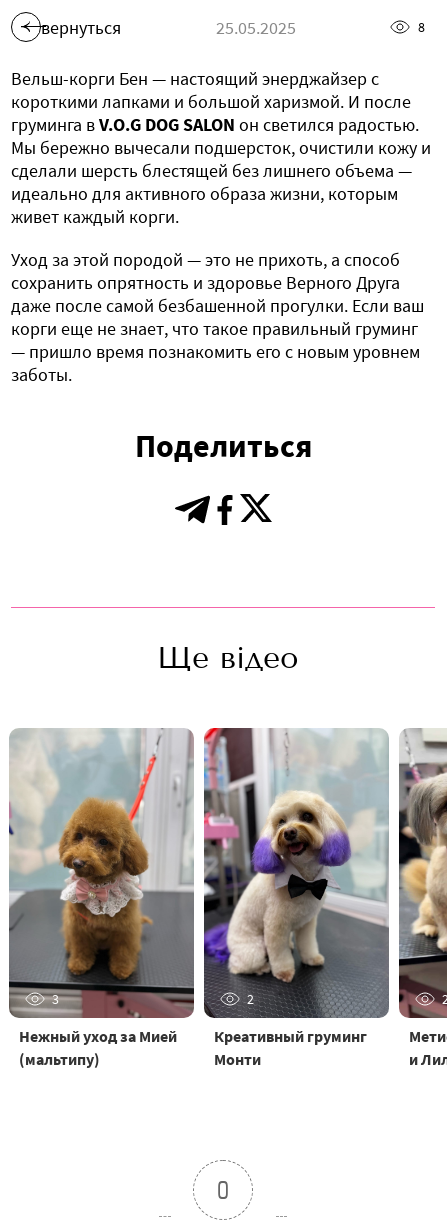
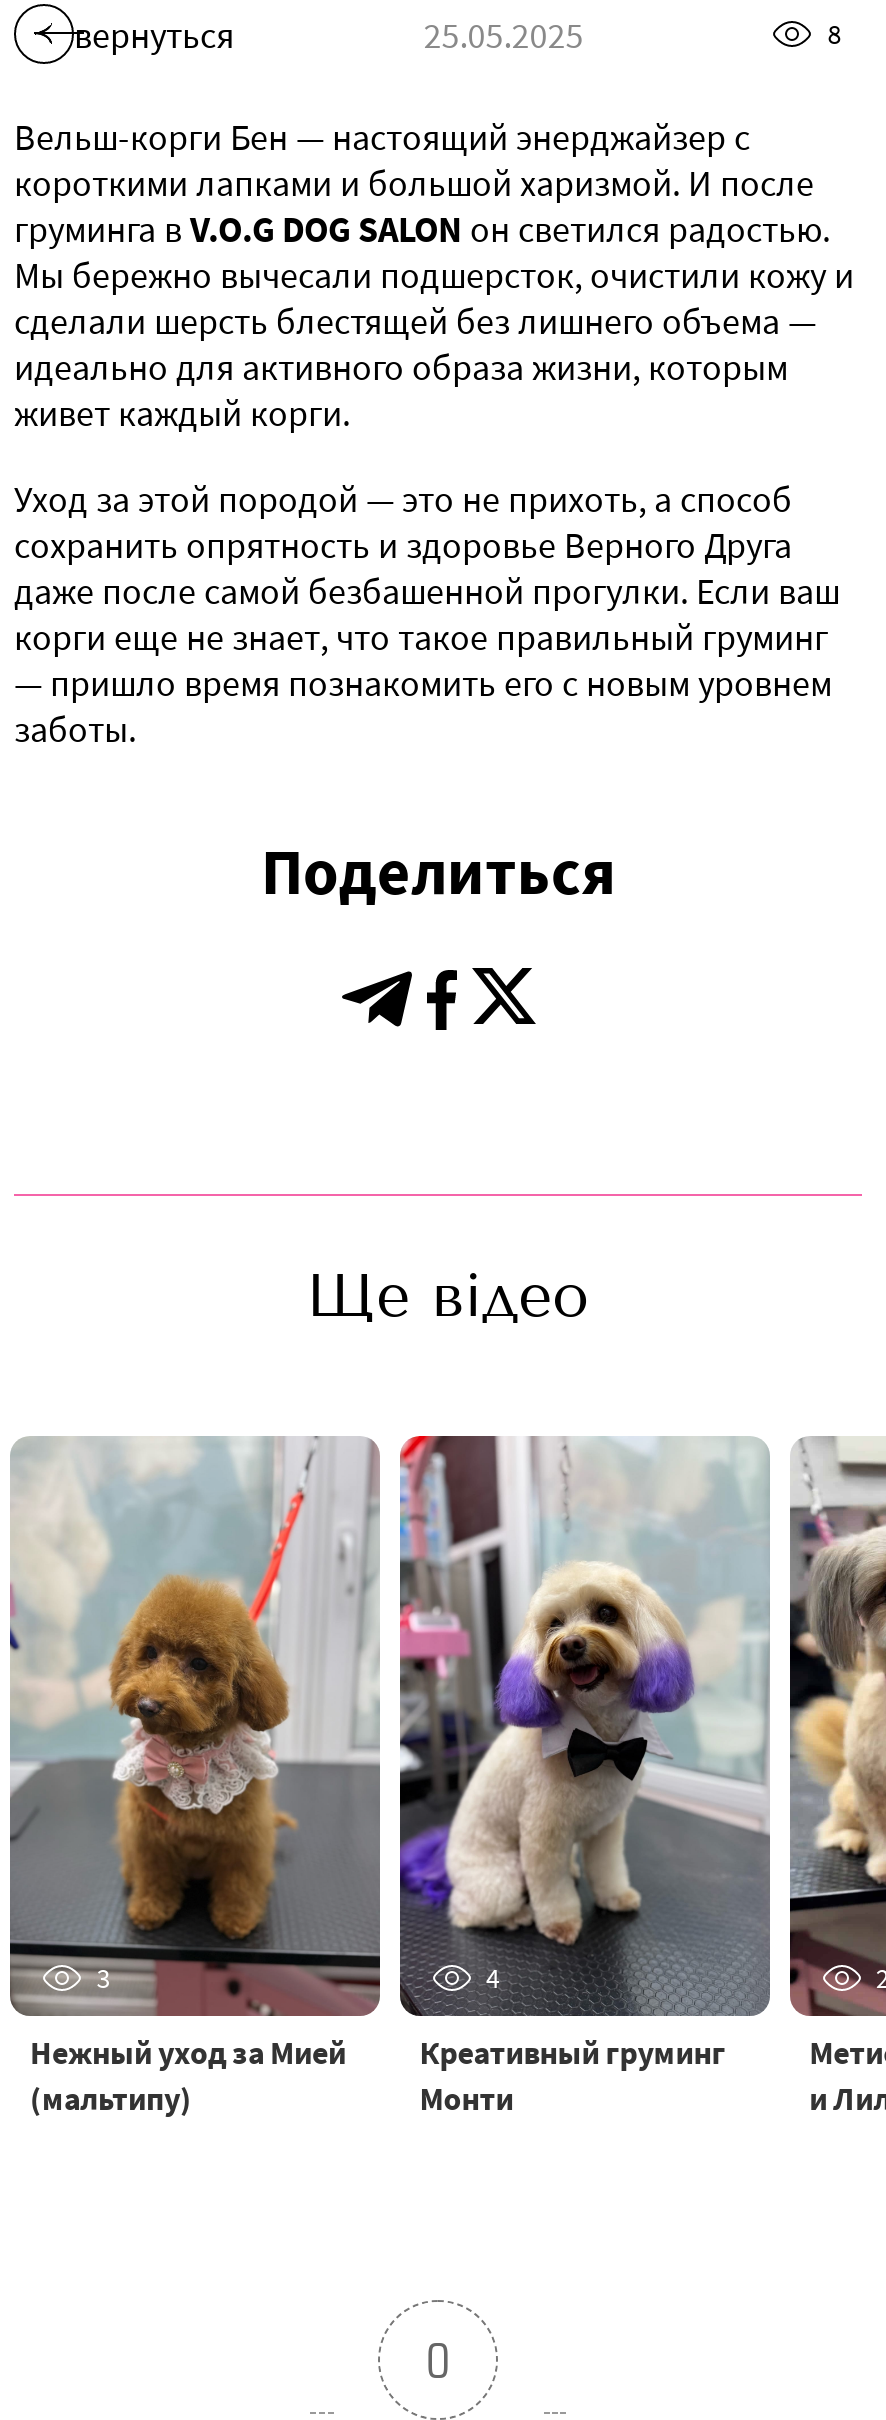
[244,990,254,1008] 2 -> [480,1960,501,1996] 4

